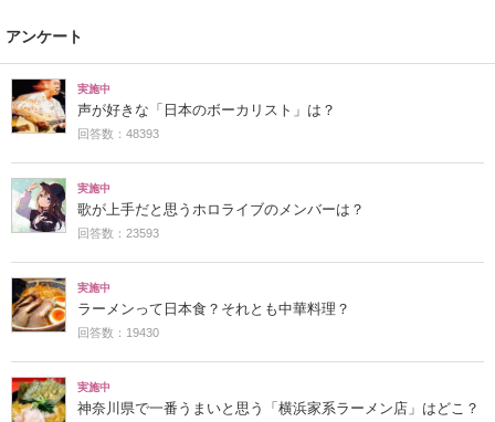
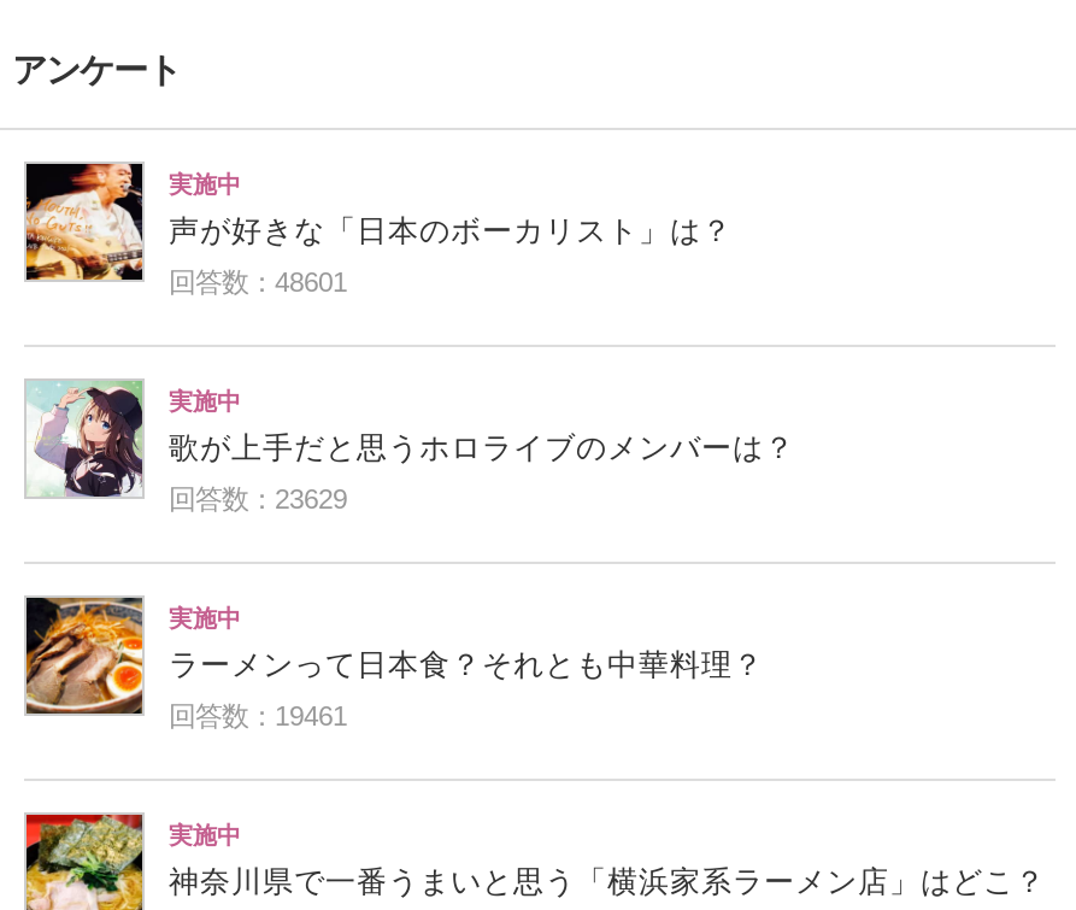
[77,127,159,141] 回答数：48393 -> [169,267,347,296] 回答数：48601
[77,227,159,240] 回答数：23593 -> [169,484,347,513] 回答数：23629
[77,326,159,339] 回答数：19430 -> [169,701,347,730] 回答数：19461

